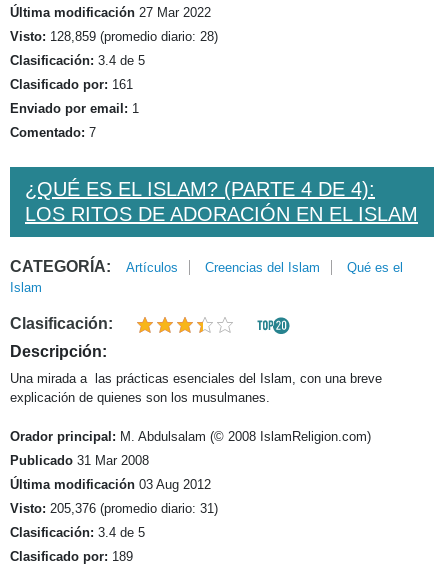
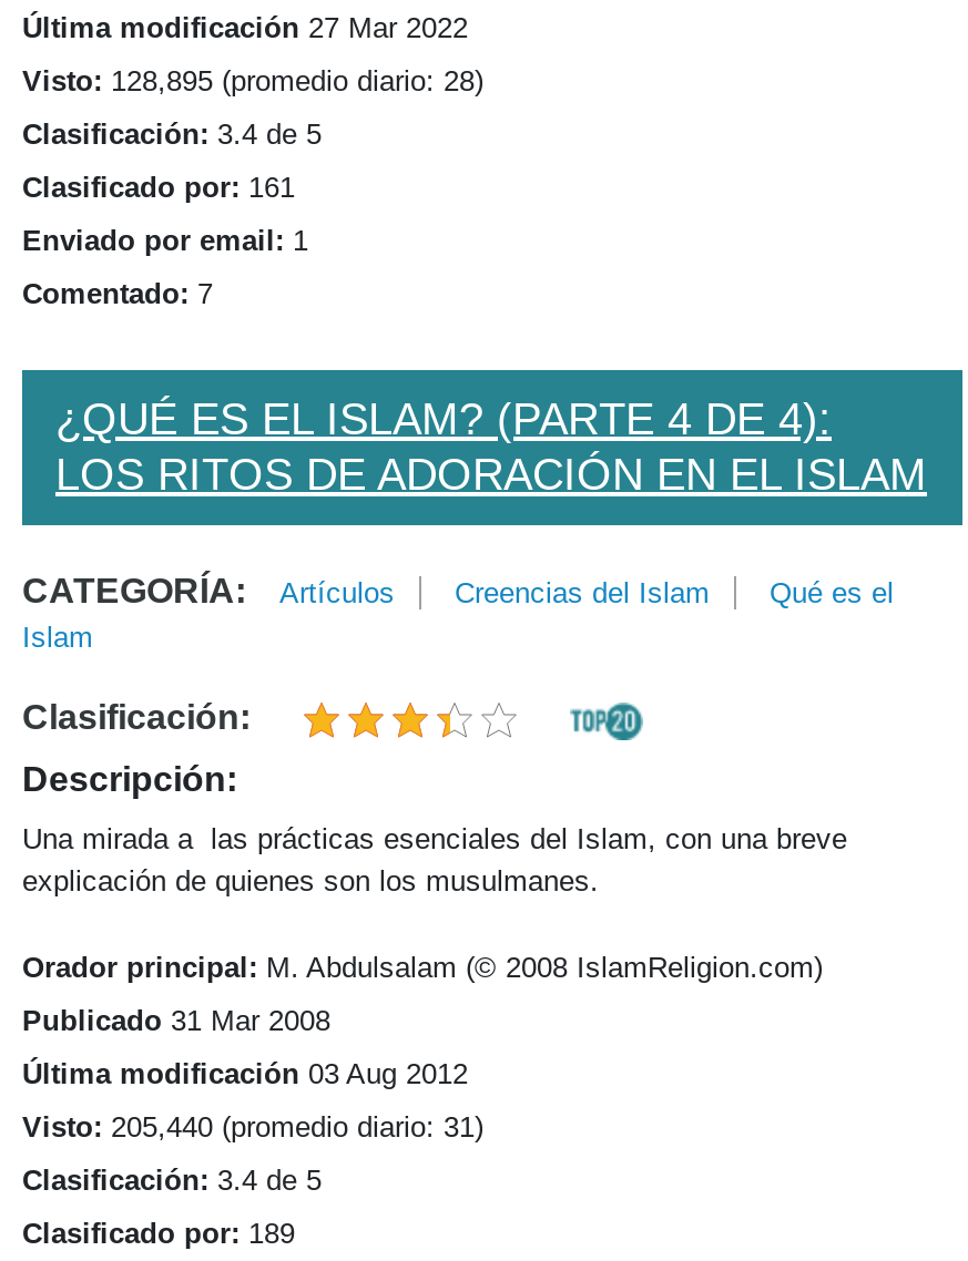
[10,29,218,44] Visto: 128,859 (promedio diario: 28) -> [22,64,483,98] Visto: 128,895 (promedio diario: 28)
[10,501,218,516] Visto: 205,376 (promedio diario: 31) -> [22,1110,483,1144] Visto: 205,440 (promedio diario: 31)

